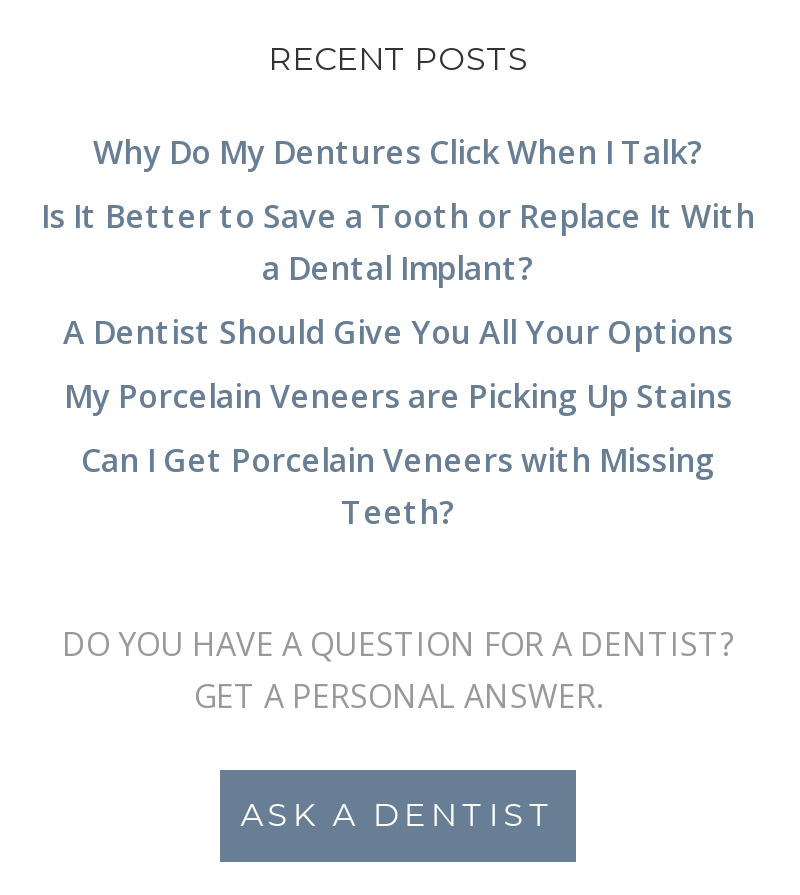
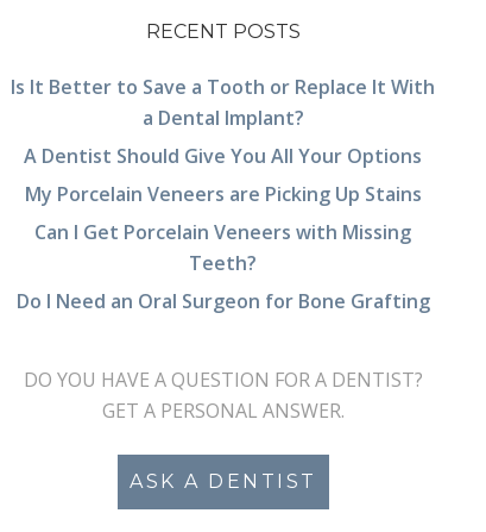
[93,130,703,174] Why Do My Dentures Click When I Talk? -> none
moved [41,194,755,534] -> [11,74,435,276]: Is It Better to Save a Tooth or Replace It With | a Dental Implant? | A Dentist Should Give You All Your Options | My Porcelain Veneers are Picking Up Stains | Can I Get Porcelain Veneers with Missing | Teeth?
none -> [17,288,430,314] Do I Need an Oral Surgeon for Bone Grafting

